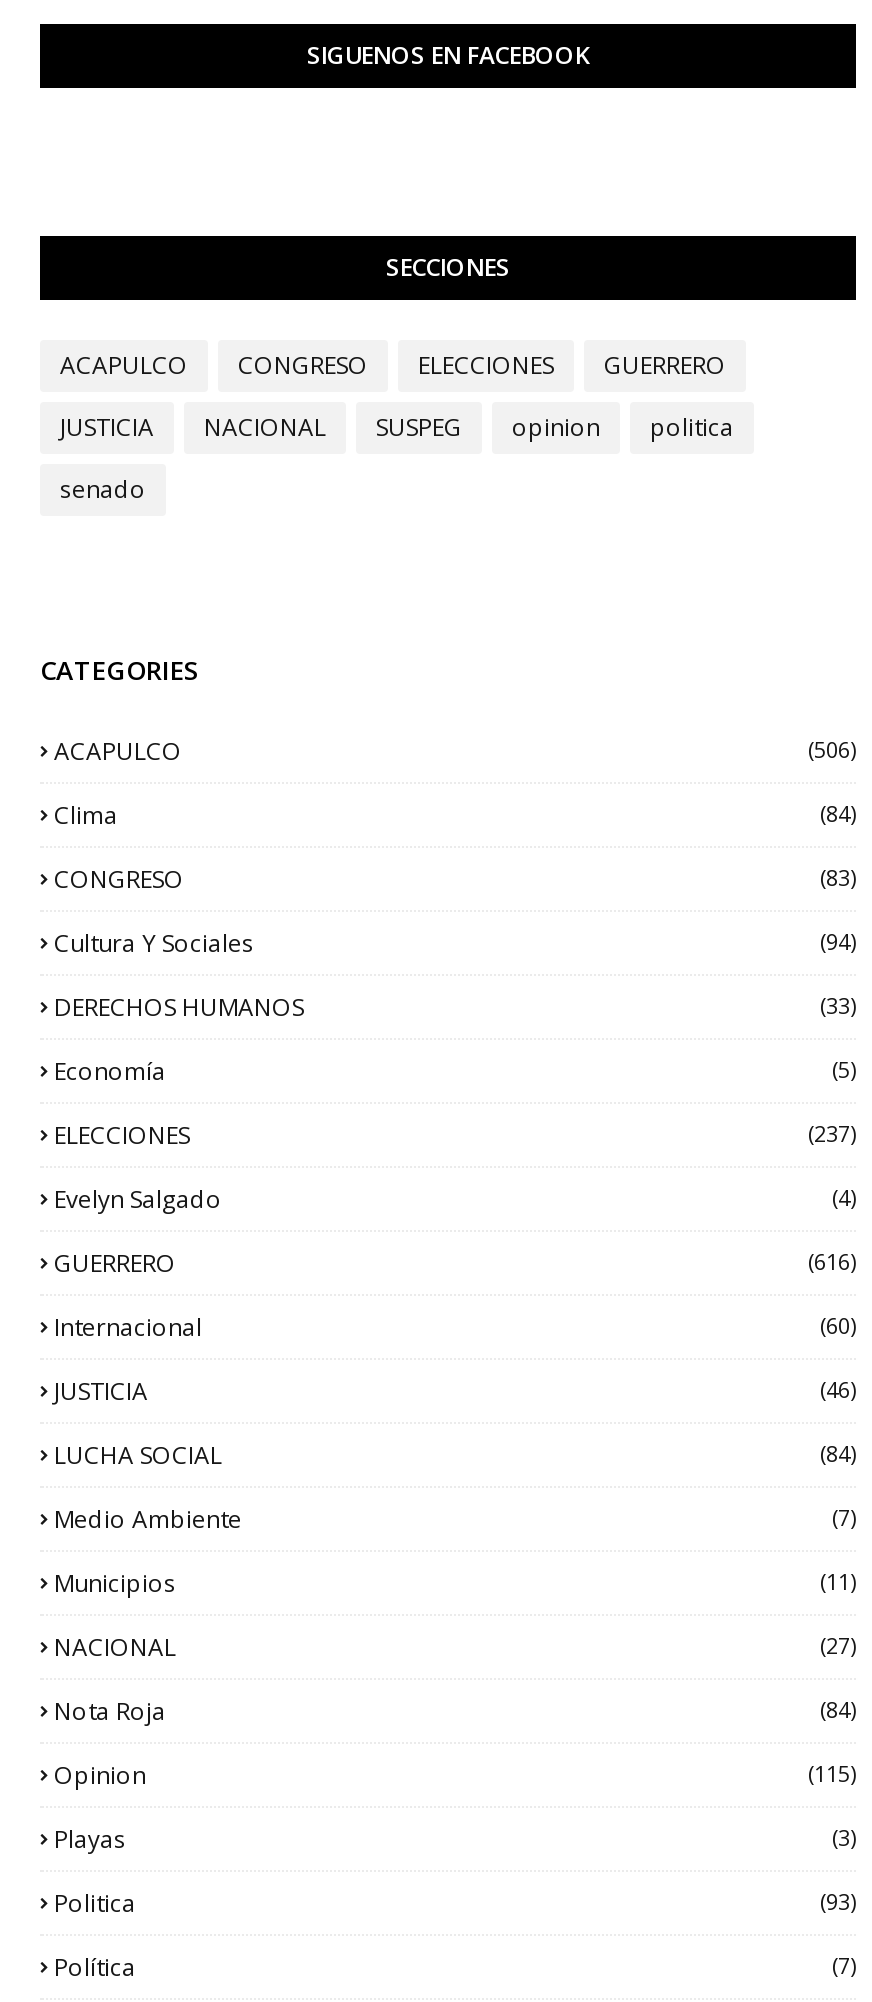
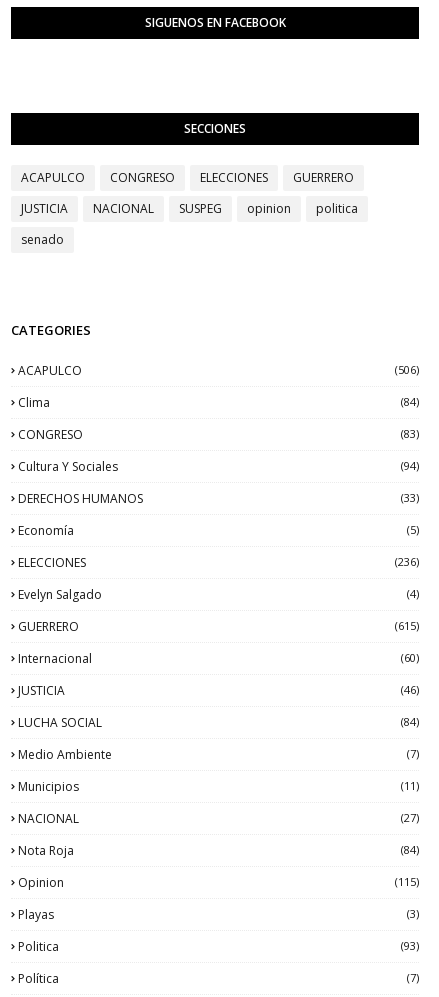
[808,1117,856,1147] (237) -> [395,553,419,568] (236)
[808,1245,856,1275] (616) -> [395,617,419,632] (615)

